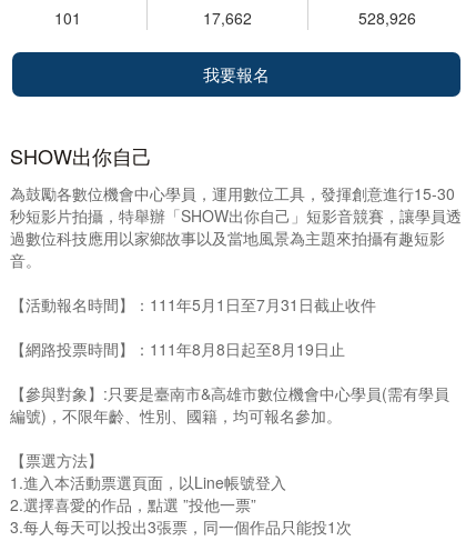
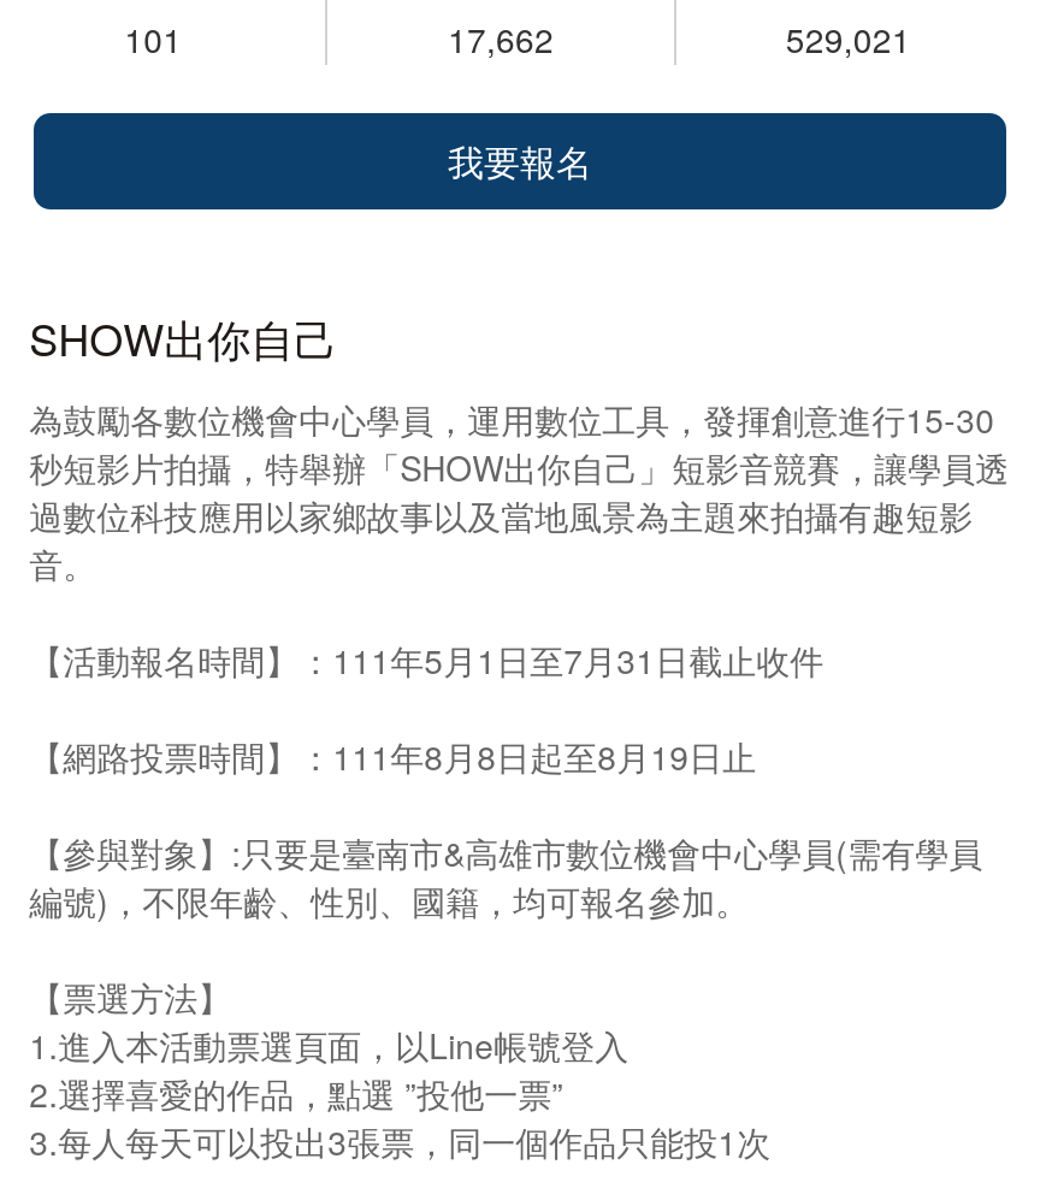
[359,7,417,29] 528,926 -> [786,14,911,63] 529,021

